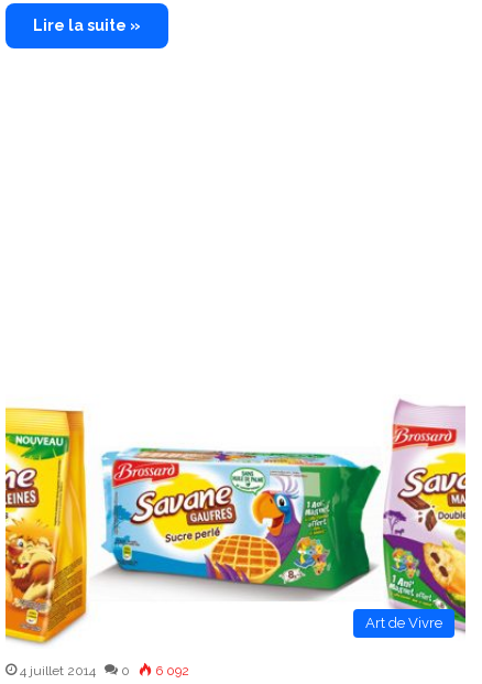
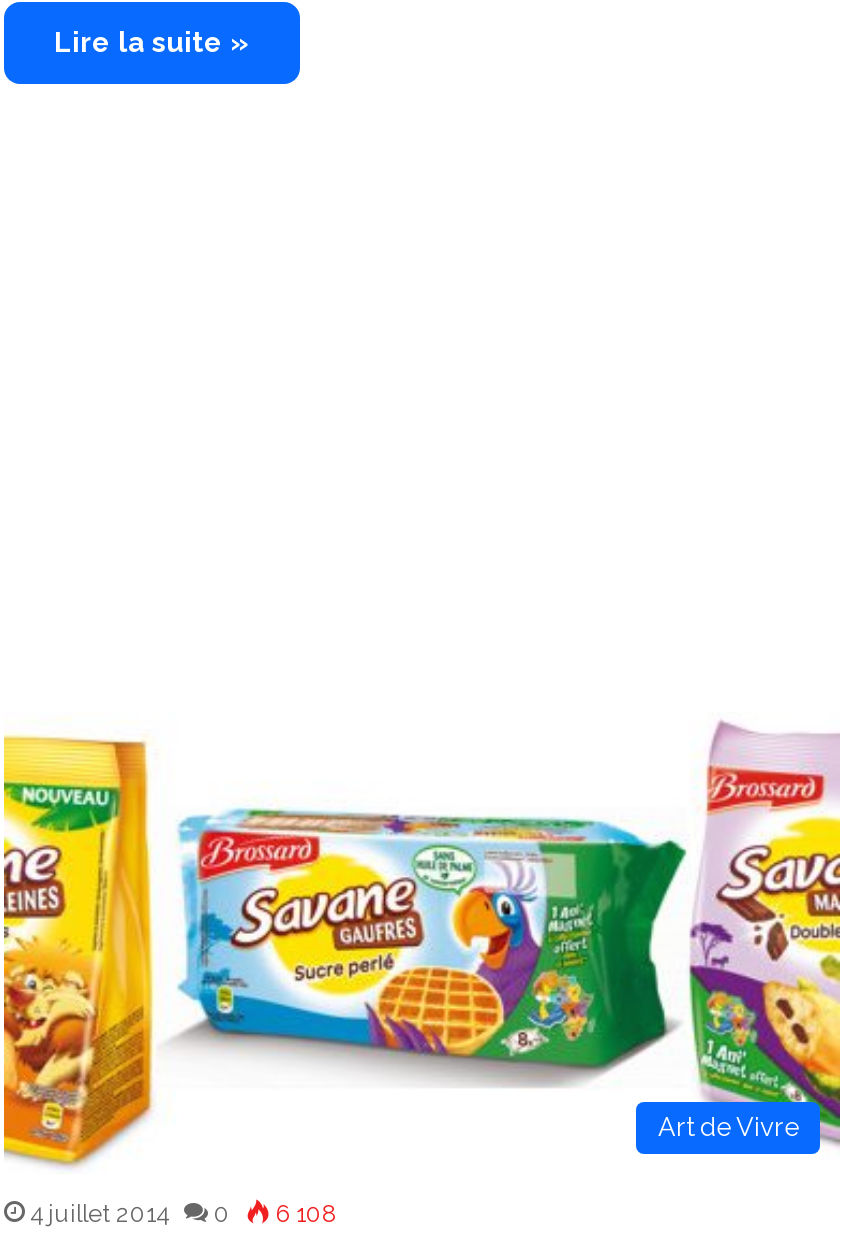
[152,663,189,678] 6 092 -> [270,1199,336,1227] 6 108

